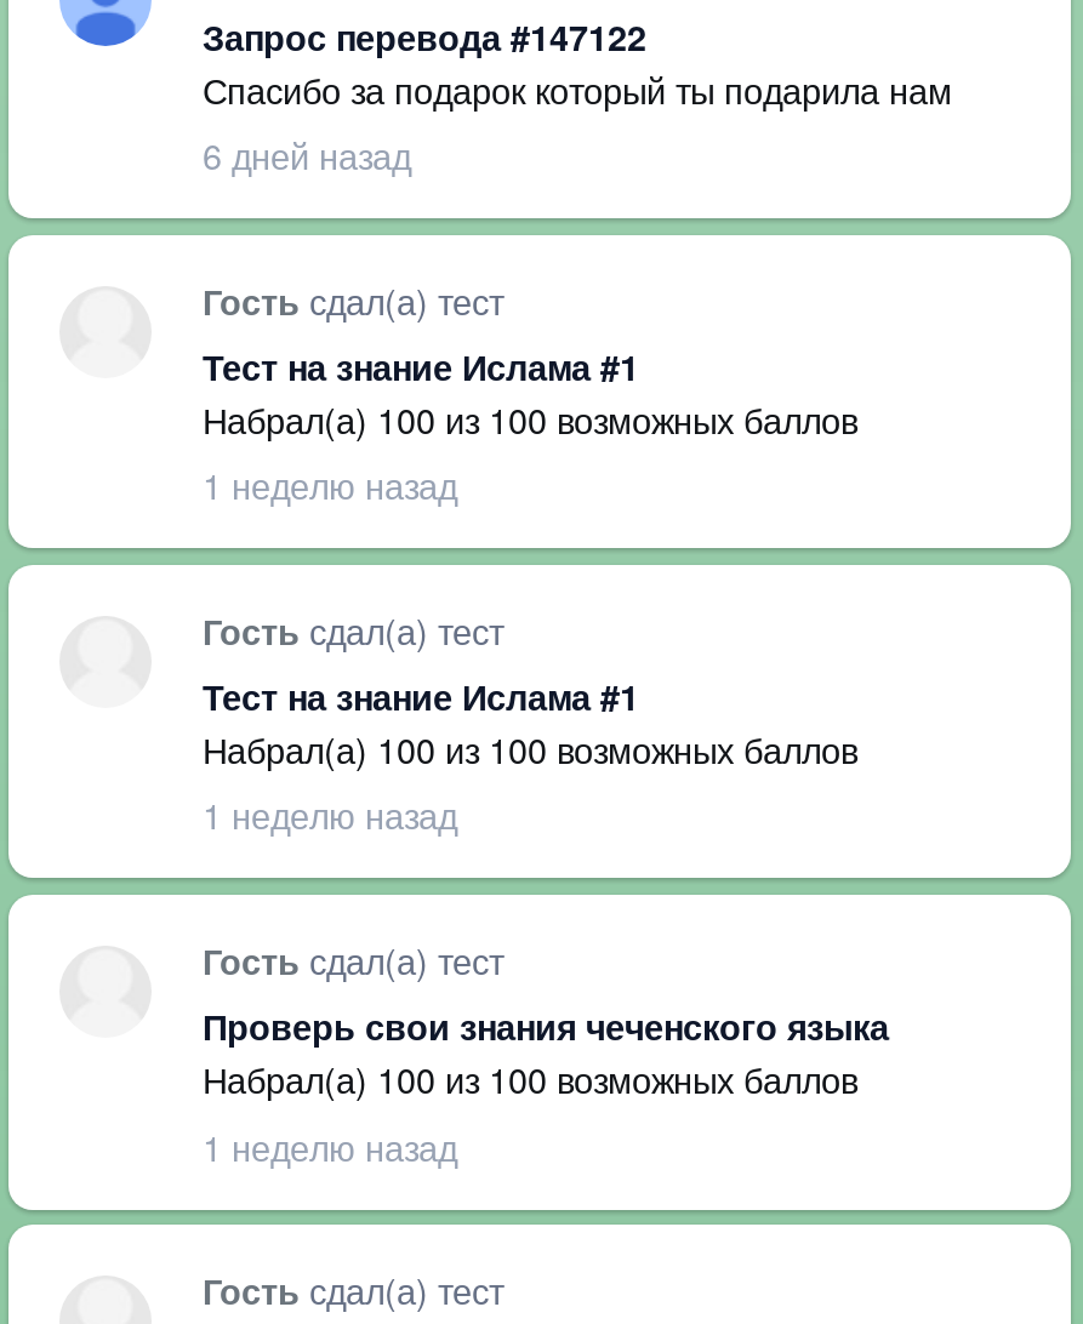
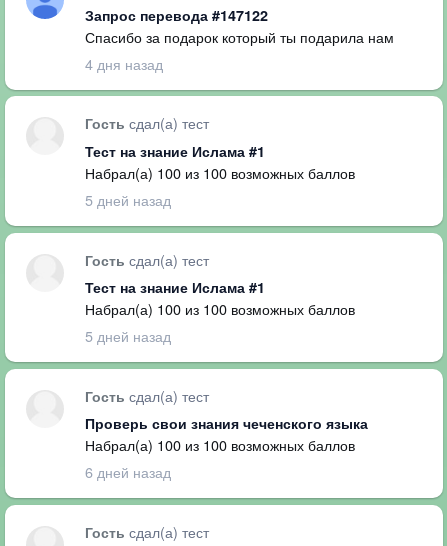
[203,129,411,179] 6 дней назад -> [85,53,163,74] 4 дня назад
[203,459,457,509] 1 неделю назад -> [85,189,171,210] 5 дней назад
[203,789,457,840] 1 неделю назад -> [85,325,171,346] 5 дней назад
[203,1119,457,1170] 1 неделю назад -> [85,461,171,482] 6 дней назад

